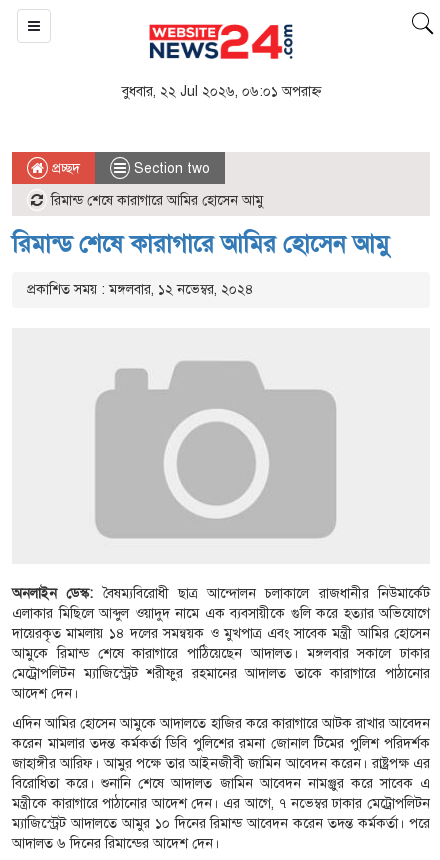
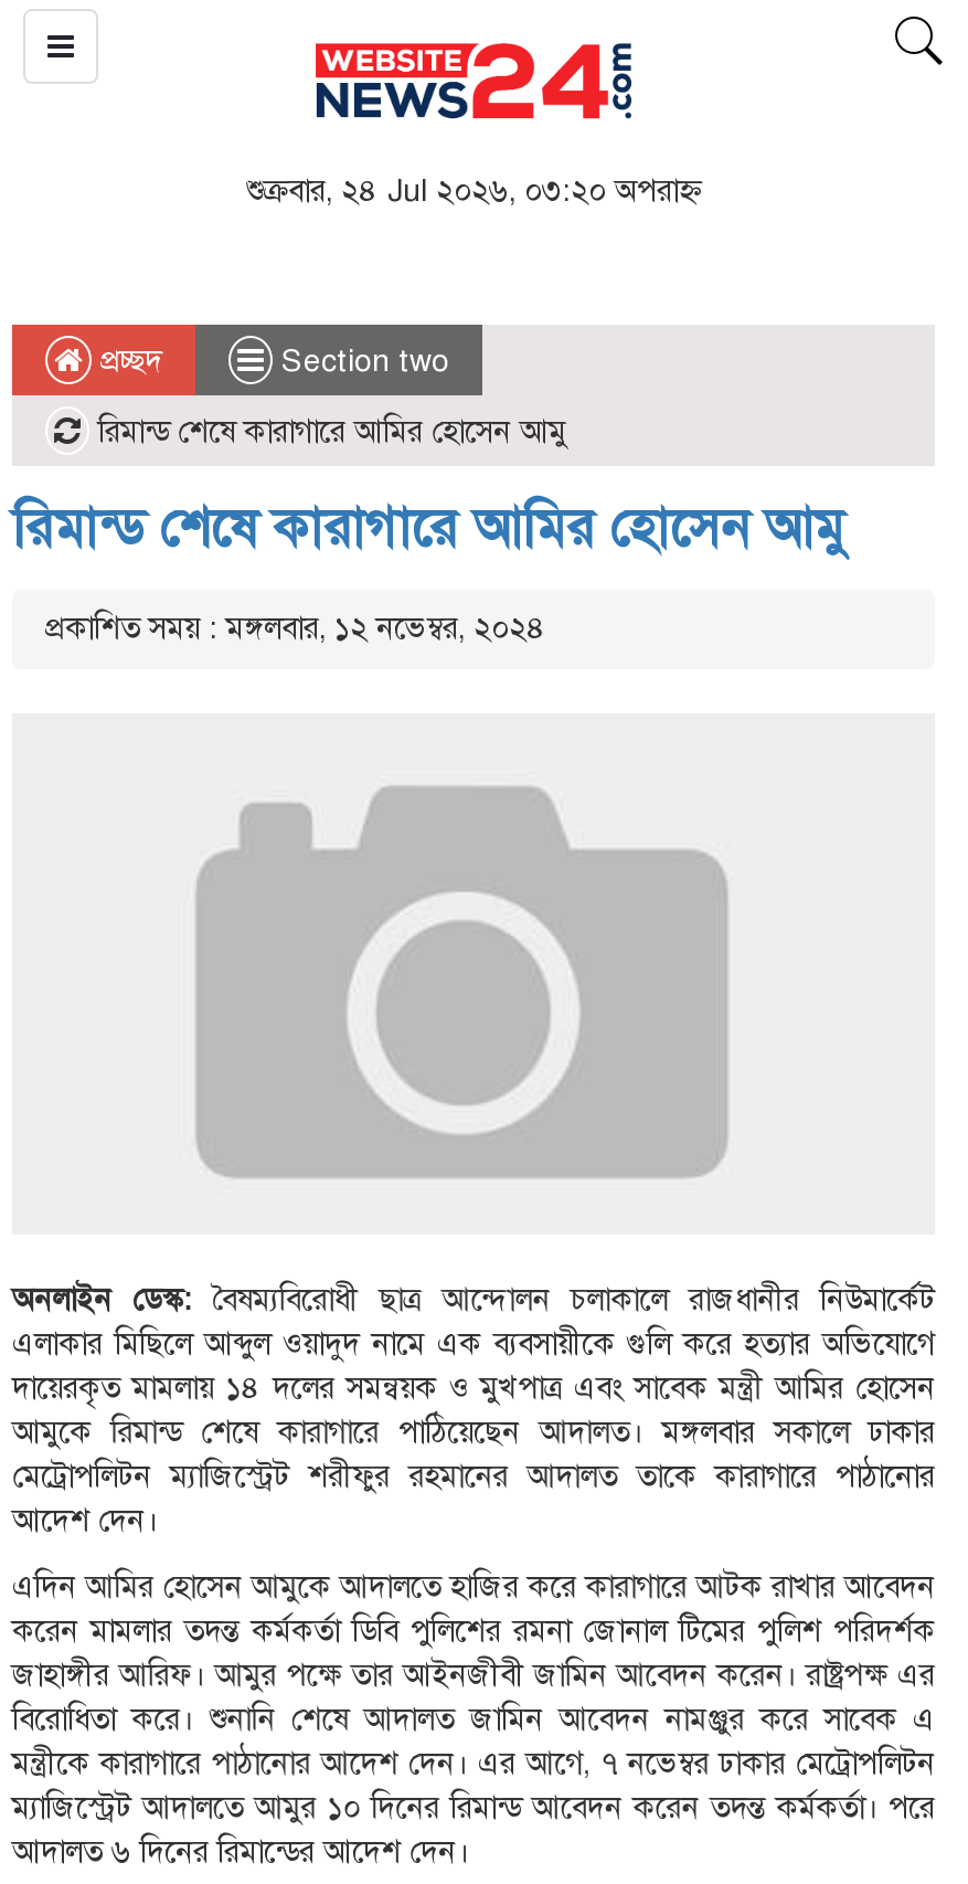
[121,83,320,100] বুধবার, ২২ Jul ২০২৬, ০৬:০১ অপরাহ্ন -> [246,173,701,211] শুক্রবার, ২৪ Jul ২০২৬, ০৩:২০ অপরাহ্ন

